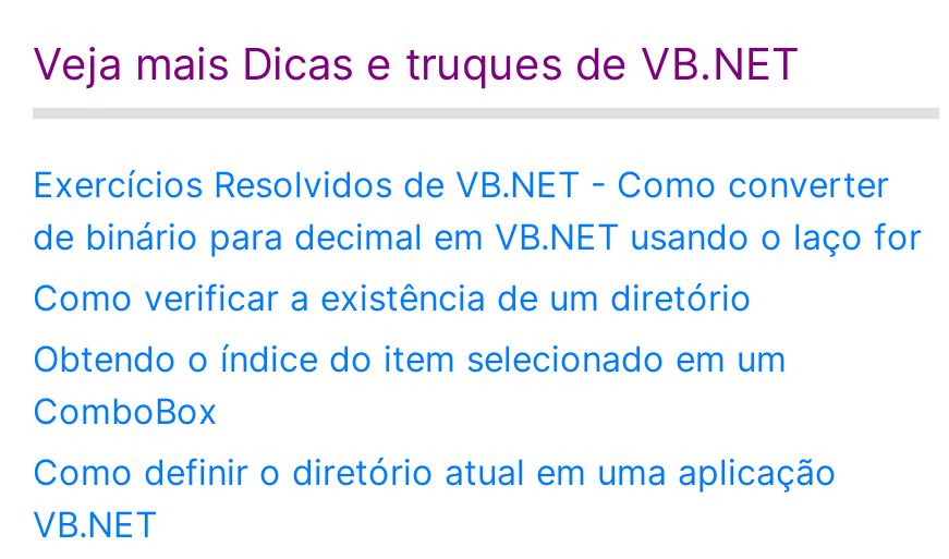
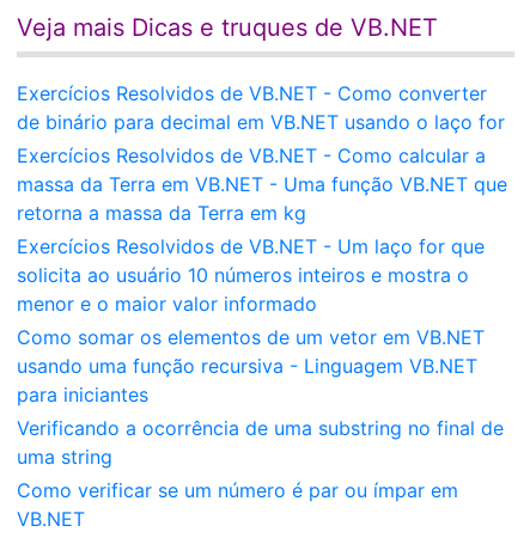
[33,276,837,494] Como verificar a existência de um diretório | Obtendo o índice do item selecionado em um | ComboBox | Como definir o diretório atual em uma aplicação -> [17,143,507,502] Exercícios Resolvidos de VB.NET - Como calcular a | massa da Terra em VB.NET - Uma função VB.NET que | retorna a massa da Terra em kg | Exercícios Resolvidos de VB.NET - Um laço for que | solicita ao usuário 10 números inteiros e mostra o | menor e o maior valor informado | Como somar os elementos de um vetor em VB.NET | usando uma função recursiva - Linguagem VB.NET | para iniciantes | Verificando a ocorrência de uma substring no final de | uma string | Como verificar se um número é par ou ímpar em

